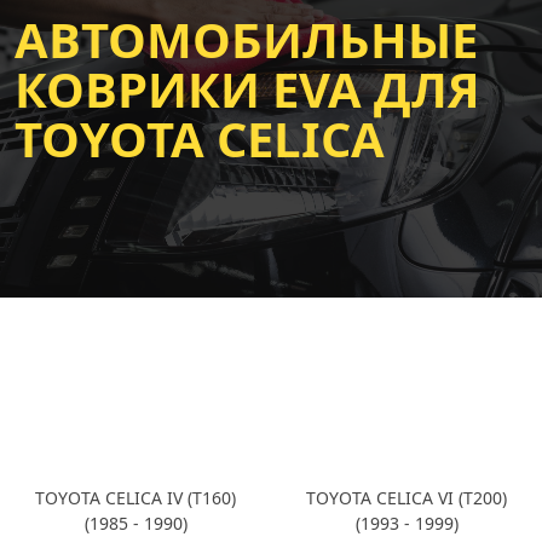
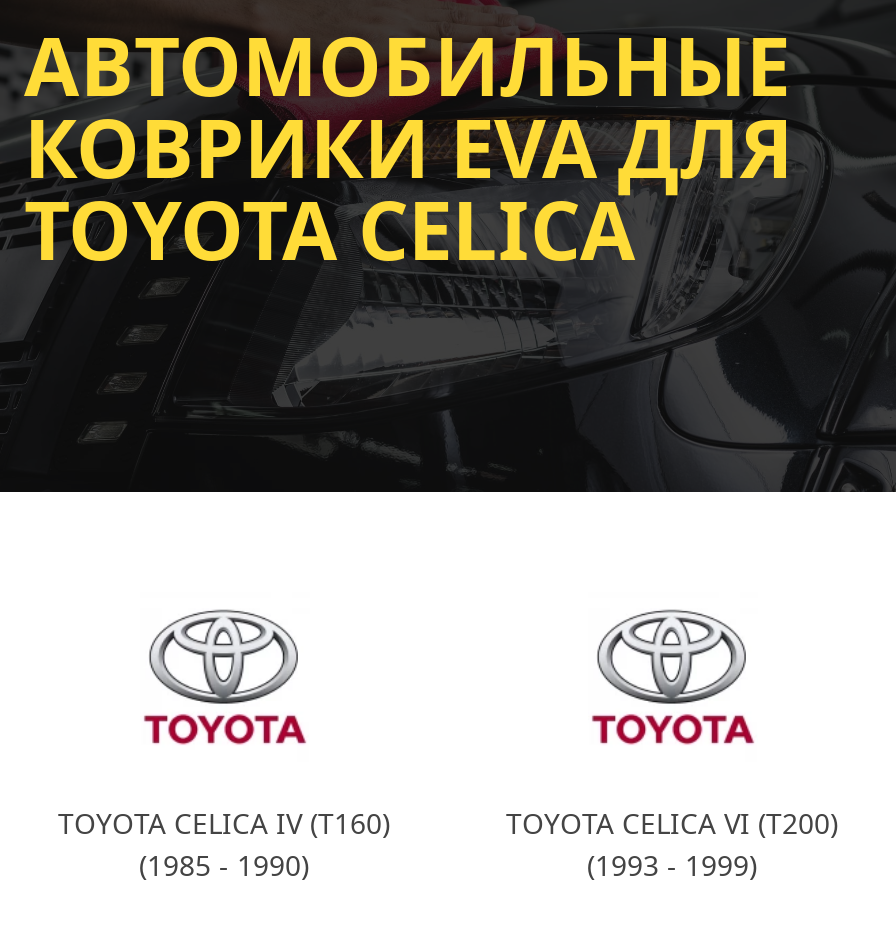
none -> [142,608,308,746] [image]
none -> [590,608,756,746] [image]

